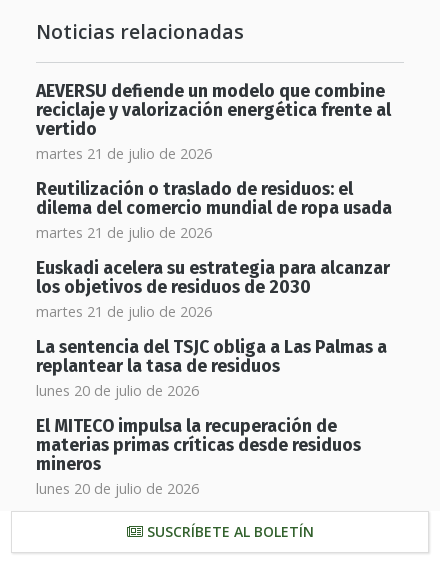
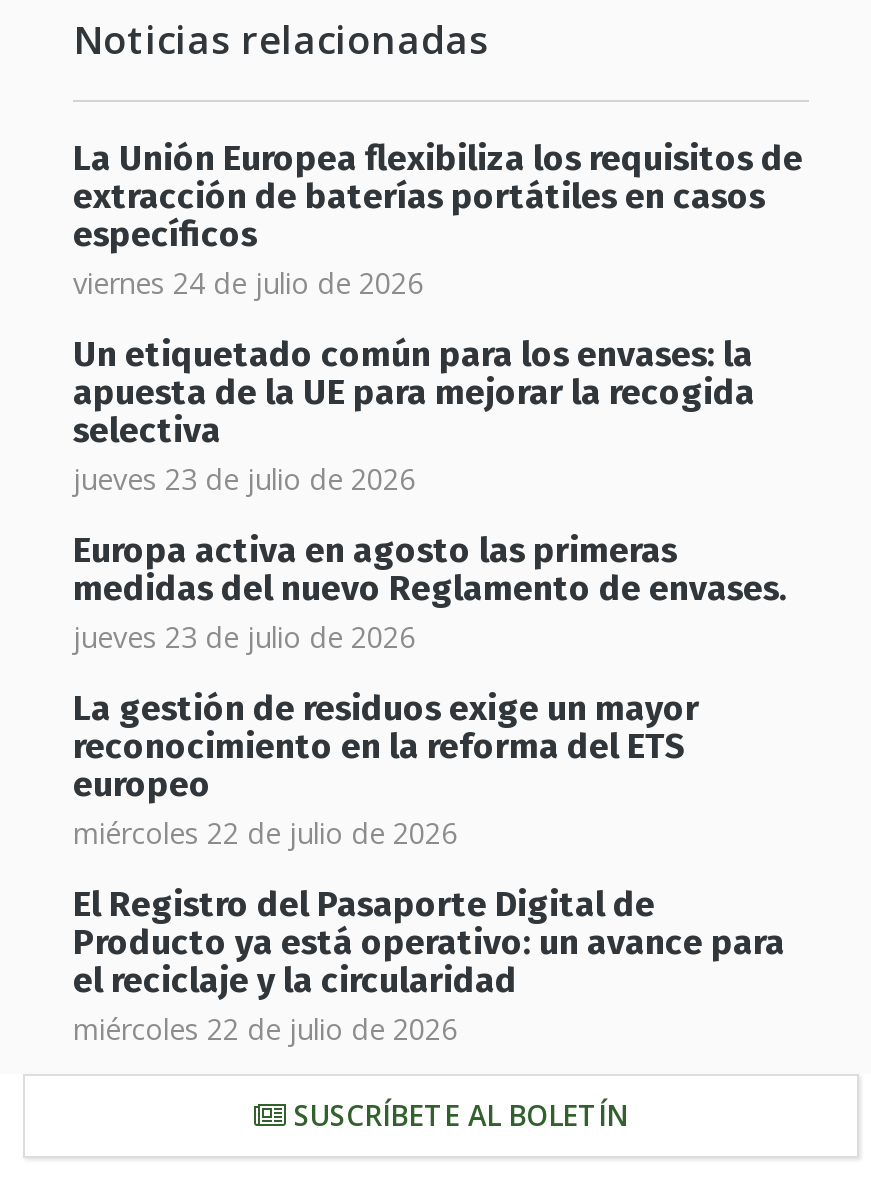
[36,81,391,163] AEVERSU defiende un modelo que combine | reciclaje y valorización energética frente al | vertido | martes 21 de julio de 2026 -> [73,138,803,302] La Unión Europea flexibiliza los requisitos de | extracción de baterías portátiles en casos | específicos | viernes 24 de julio de 2026
[36,179,392,242] Reutilización o traslado de residuos: el | dilema del comercio mundial de ropa usada | martes 21 de julio de 2026 -> [73,334,755,498] Un etiquetado común para los envases: la | apuesta de la UE para mejorar la recogida | selectiva | jueves 23 de julio de 2026
[36,258,390,321] Euskadi acelera su estrategia para alcanzar | los objetivos de residuos de 2030 | martes 21 de julio de 2026 -> [73,530,787,656] Europa activa en agosto las primeras | medidas del nuevo Reglamento de envases. | jueves 23 de julio de 2026
[36,337,387,400] La sentencia del TSJC obliga a Las Palmas a | replantear la tasa de residuos | lunes 20 de julio de 2026 -> [73,688,699,852] La gestión de residuos exige un mayor | reconocimiento en la reforma del ETS | europeo | miércoles 22 de julio de 2026
[36,416,361,498] El MITECO impulsa la recuperación de | materias primas críticas desde residuos | mineros | lunes 20 de julio de 2026 -> [73,884,785,1048] El Registro del Pasaporte Digital de | Producto ya está operativo: un avance para | el reciclaje y la circularidad | miércoles 22 de julio de 2026

